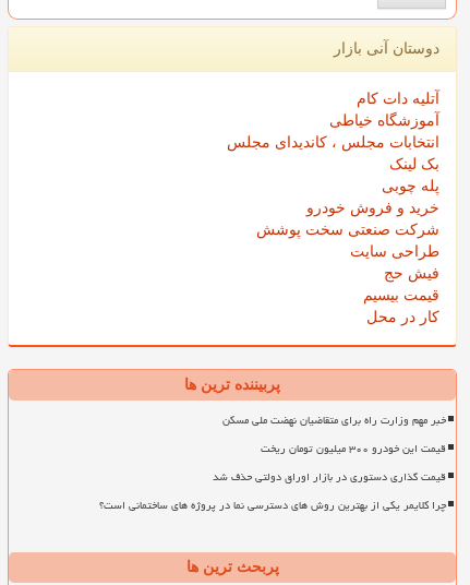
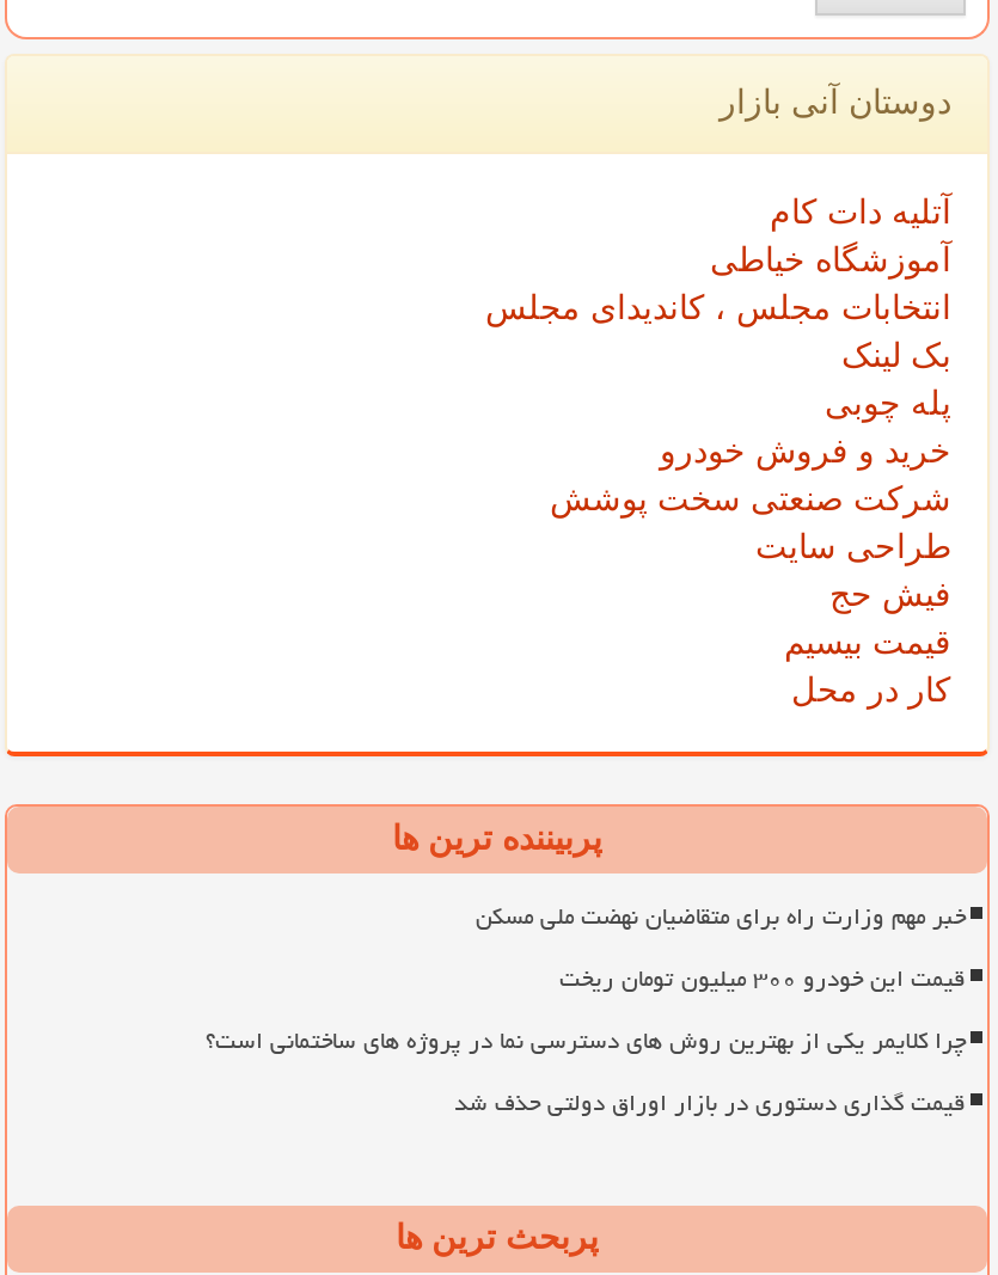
moved [213,466,446,488] -> [454,1079,966,1127]: قیمت گذاری دستوری در بازار اوراق دولتی حذف شد
moved [99,495,446,516] -> [206,1017,966,1065]: چرا کلایمر یکی از بهترین روش های دسترسی نما در پروژه های ساختمانی است؟

